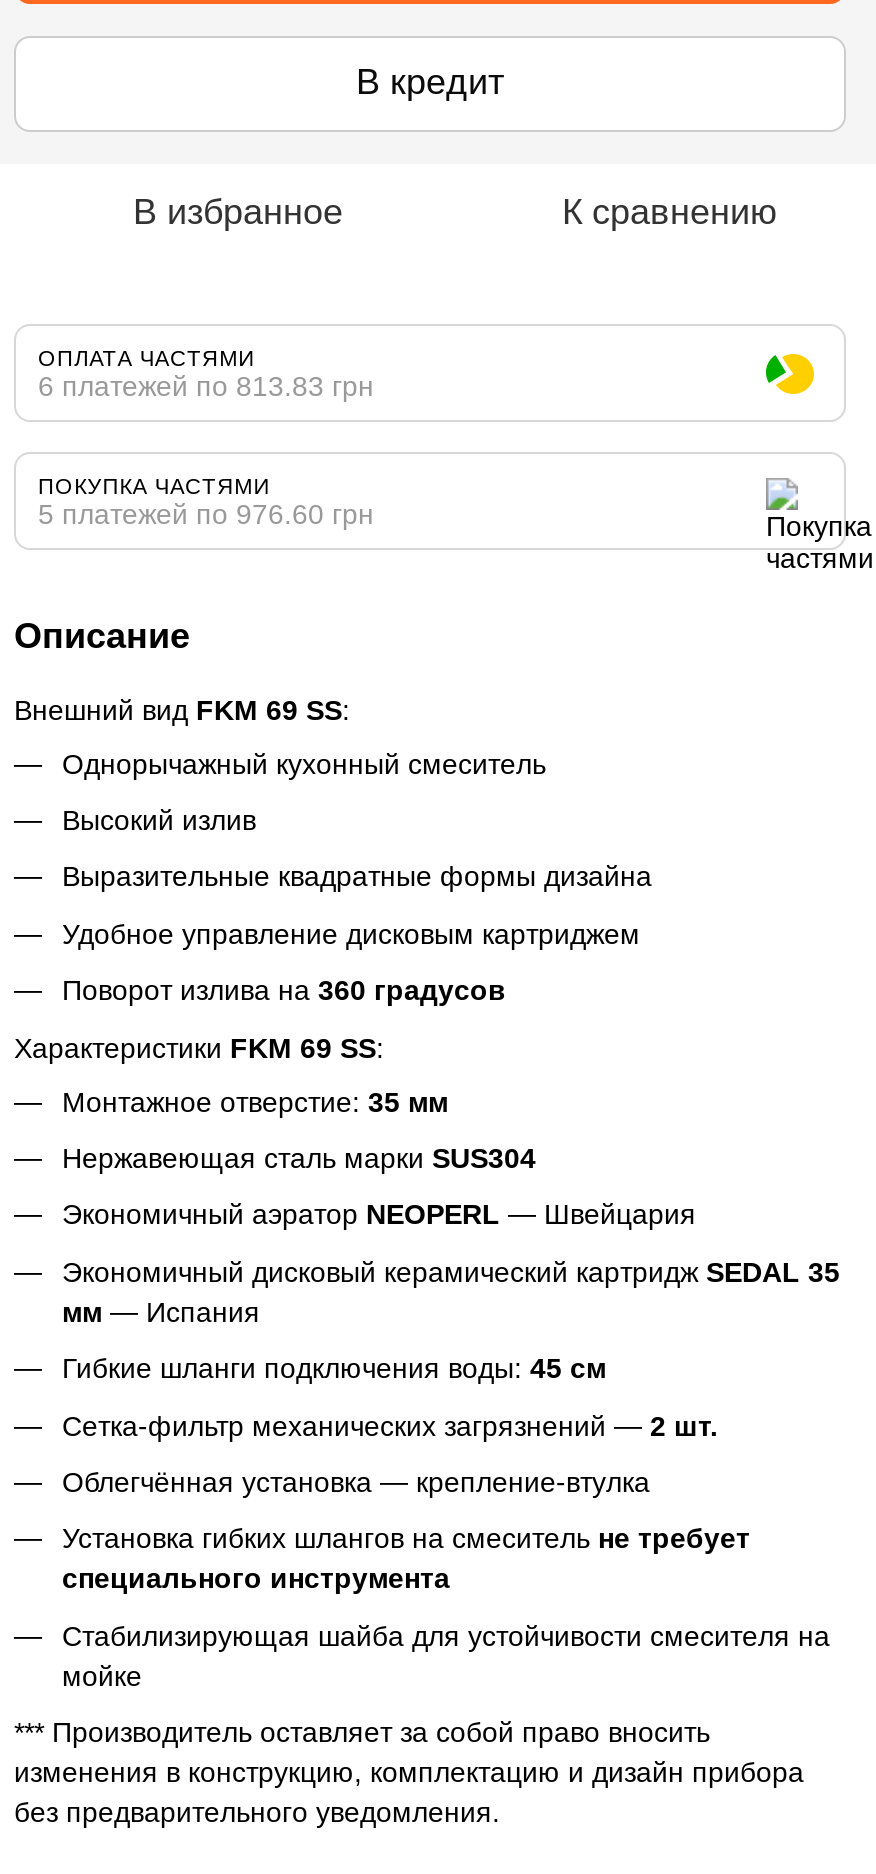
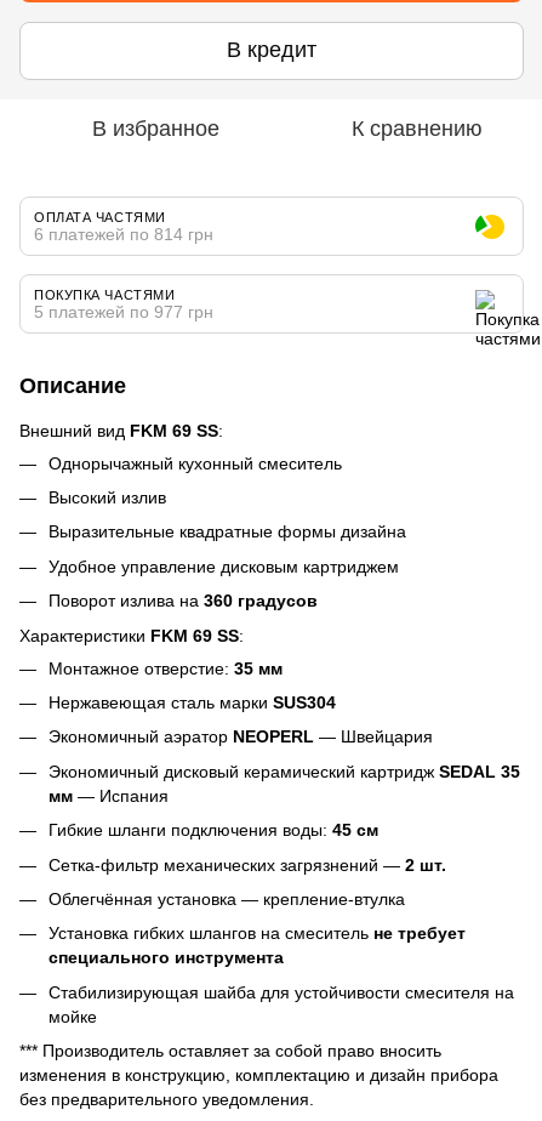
[38,369,374,401] 6 платежей по 813.83 грн -> [34,224,213,243] 6 платежей по 814 грн
[38,497,374,529] 5 платежей по 976.60 грн -> [34,302,213,321] 5 платежей по 977 грн

